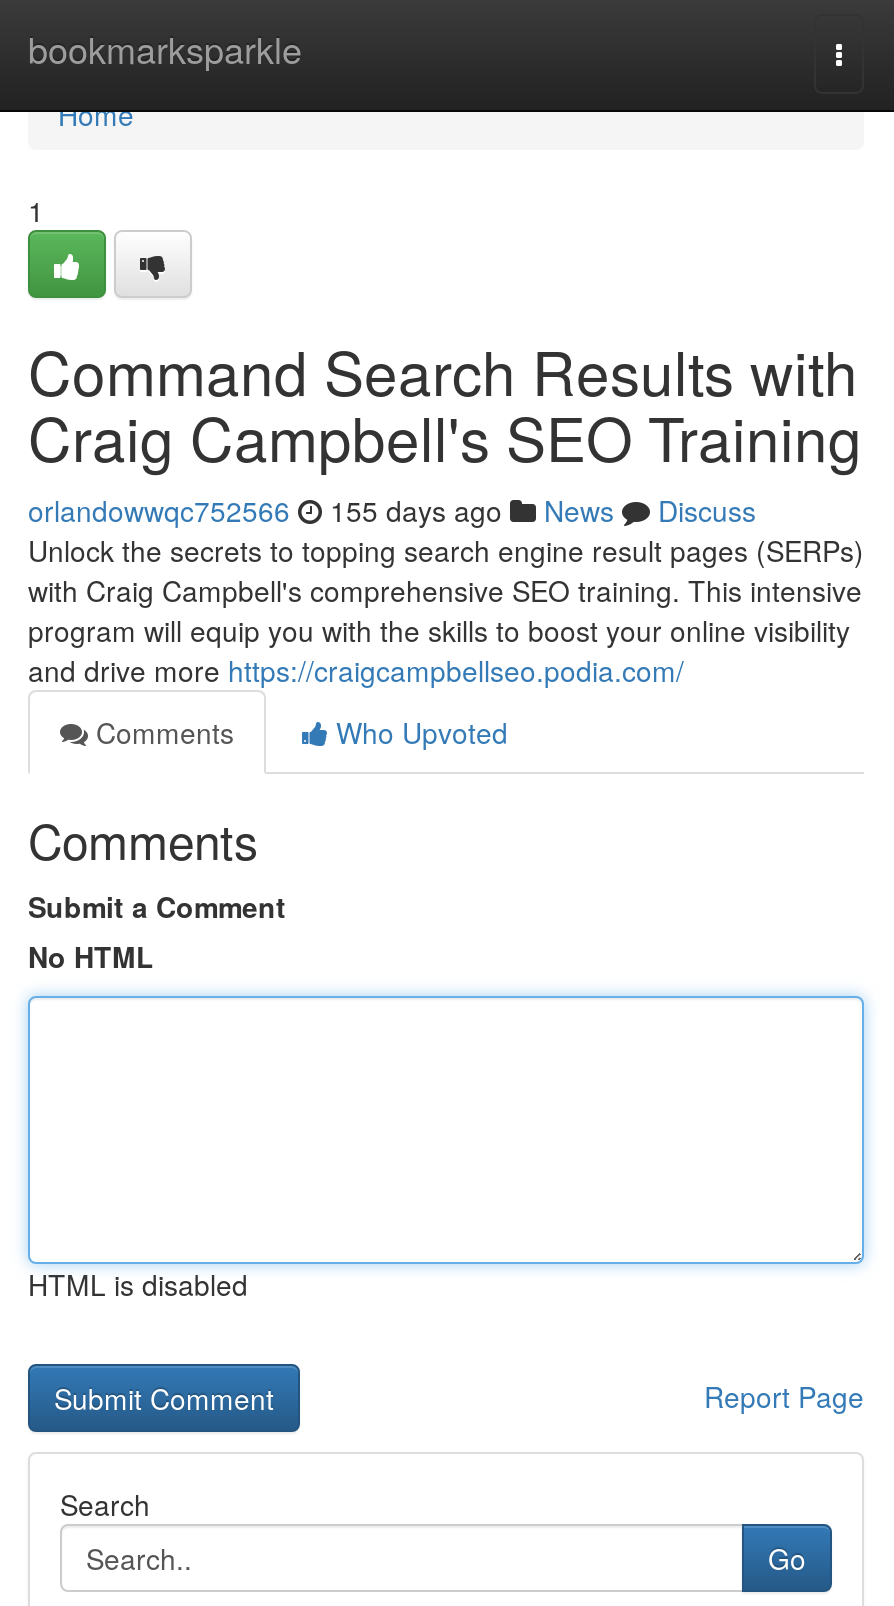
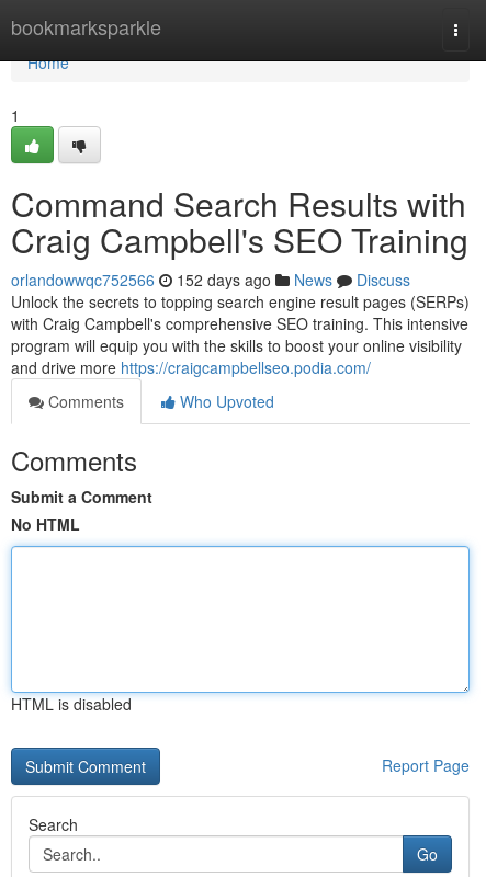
[28,490,756,530] orlandowwqc752566 155 days ago News Discuss -> [11,269,410,291] orlandowwqc752566 152 days ago News Discuss

